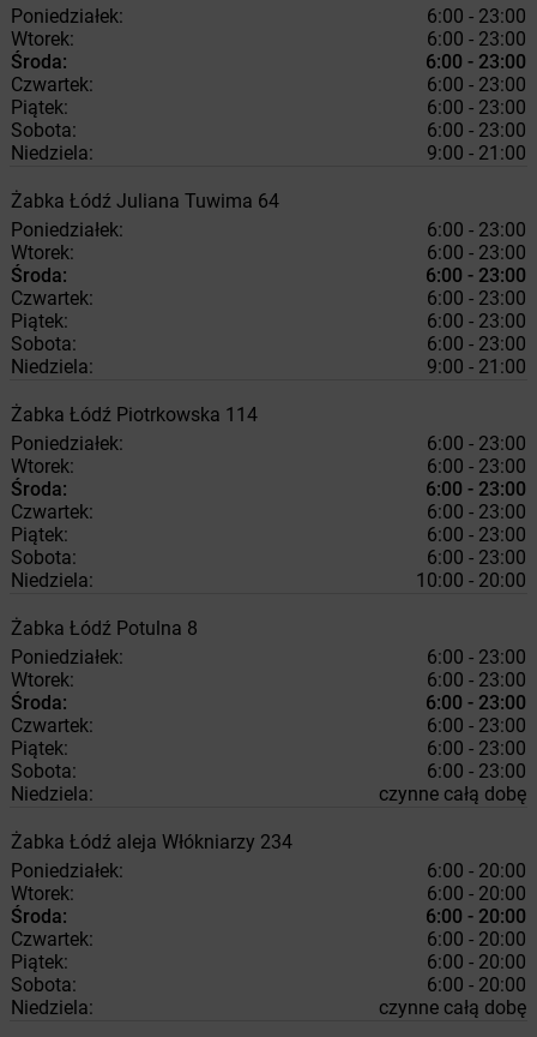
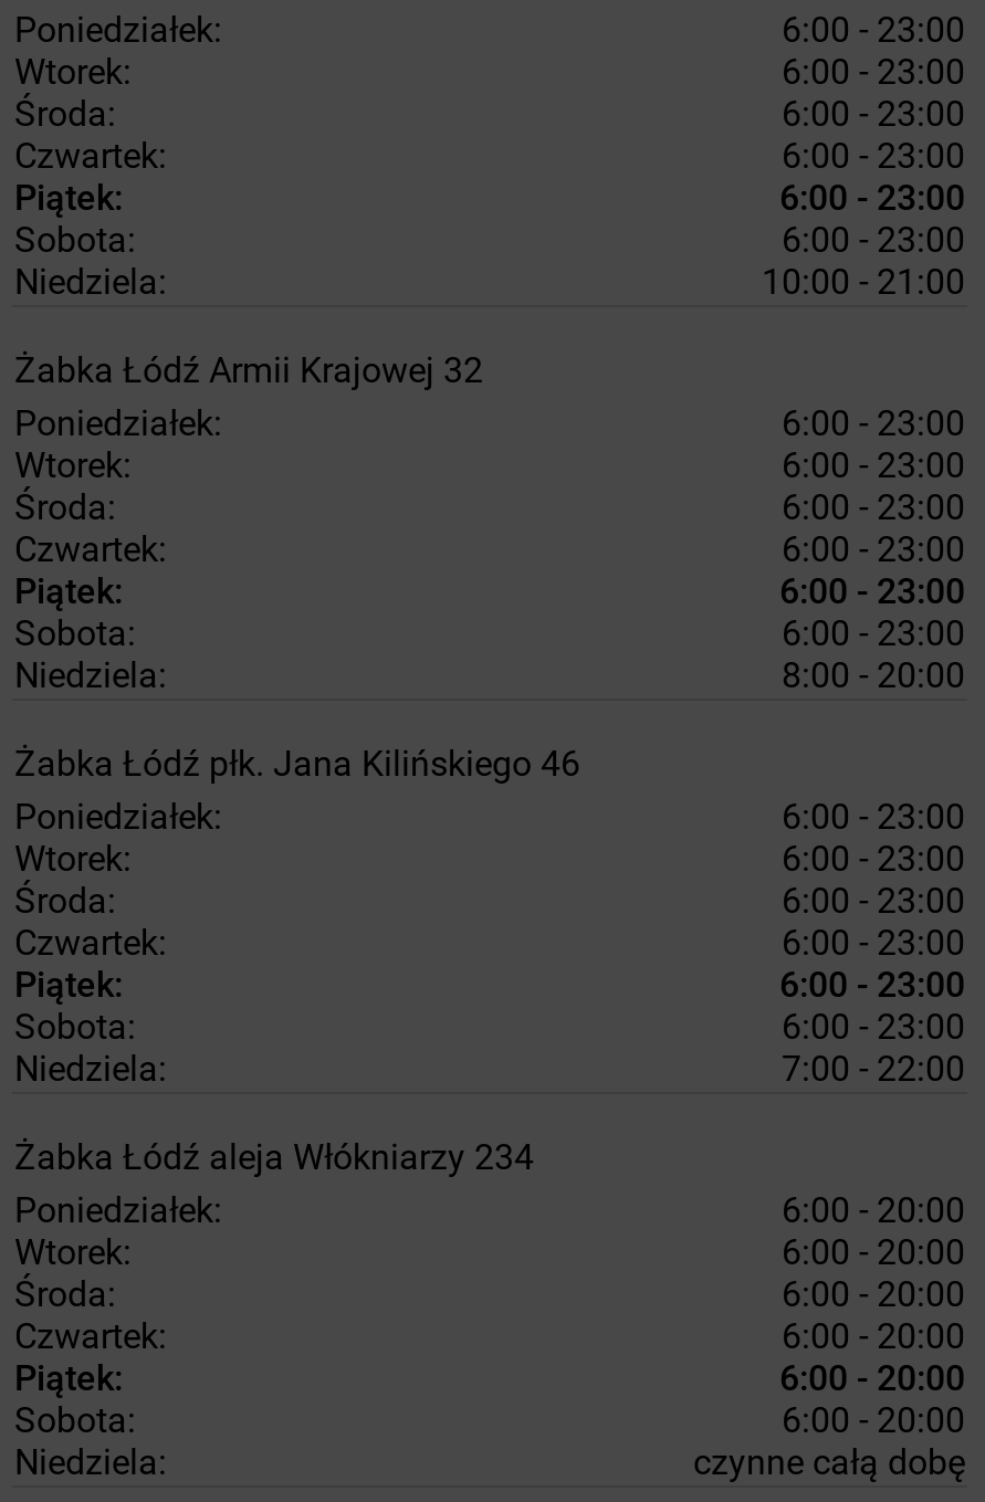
[427,142,526,164] 9:00 - 21:00 -> [762,261,965,303] 10:00 - 21:00
[11,190,279,212] Żabka Łódź Juliana Tuwima 64 -> [14,349,483,391] Żabka Łódź Armii Krajowej 32
[427,355,526,378] 9:00 - 21:00 -> [782,654,965,696] 8:00 - 20:00
[11,403,258,426] Żabka Łódź Piotrkowska 114 -> [14,743,580,785] Żabka Łódź płk. Jana Kilińskiego 46
[11,569,526,805] 10:00 - 20:00 | Żabka Łódź Potulna 8 | Poniedziałek: | 6:00 - 23:00 | Wtorek: | 6:00 - 23:00 | Środa: | 6:00 - 23:00 | Czwartek: | 6:00 - 23:00 | Piątek: | 6:00 - 23:00 | Sobota: | 6:00 - 23:00 | Niedziela: | czynne całą dobę -> [782,1048,965,1090] 7:00 - 22:00

